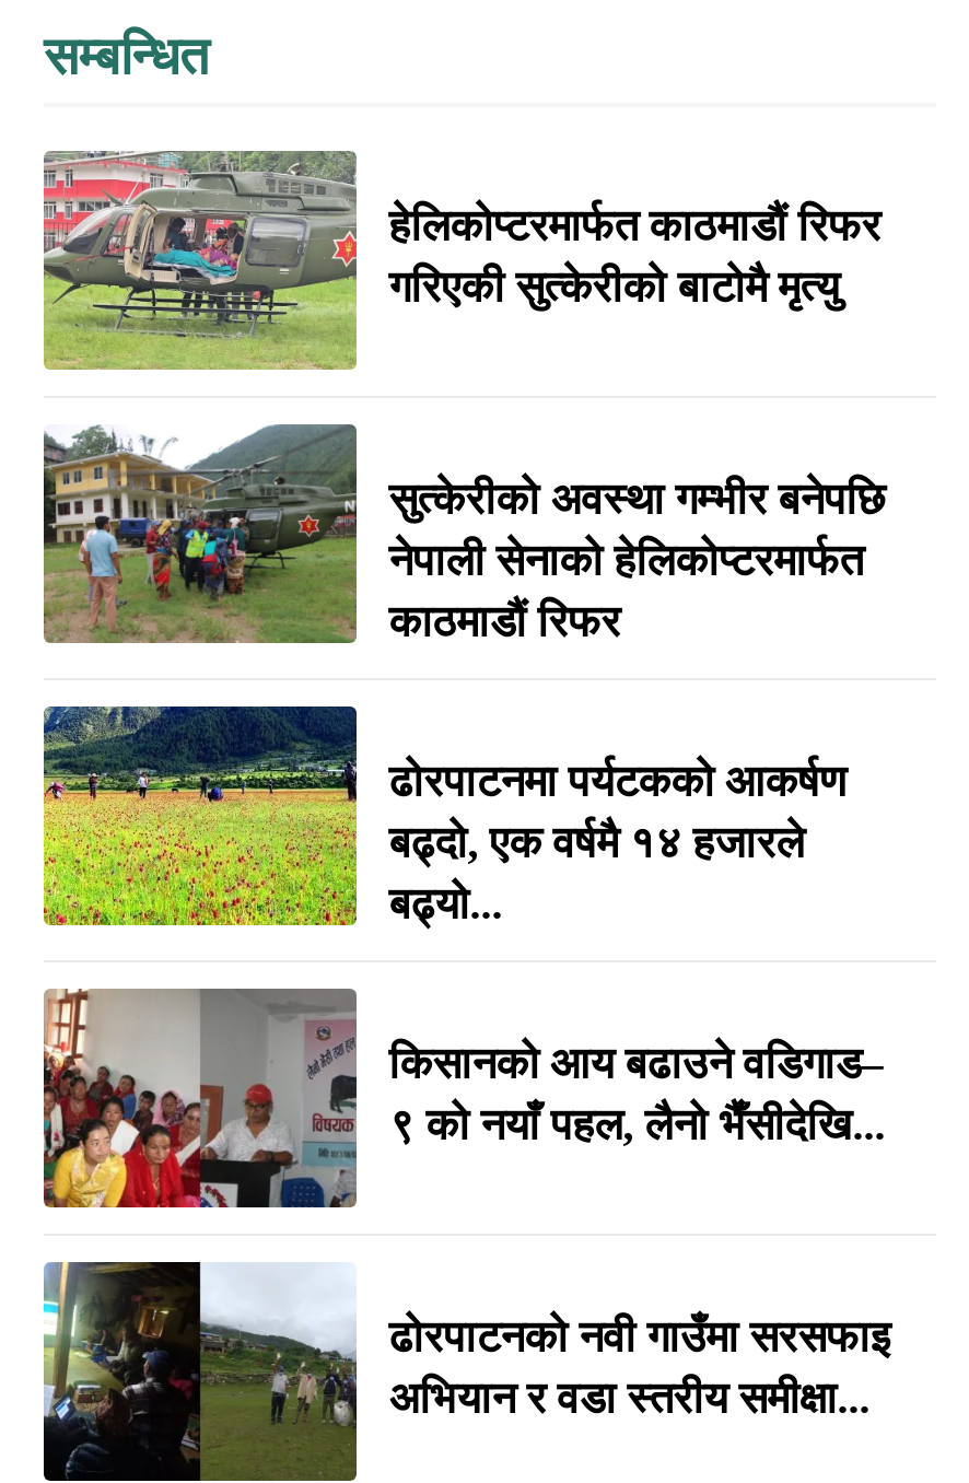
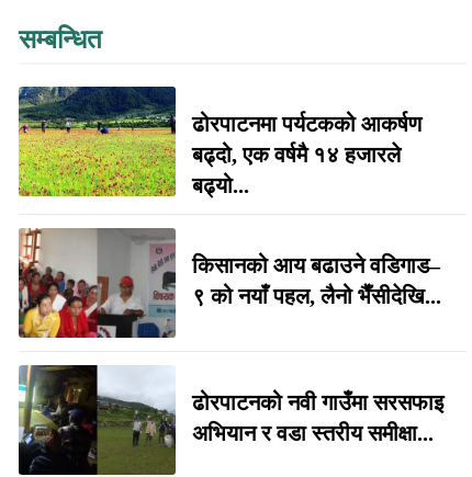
[42,149,881,370] [image] | हेलिकोप्टरमार्फत काठमाडौं रिफर | गरिएकी सुत्केरीको बाटोमै मृत्यु -> none
[42,422,885,646] [image] | सुत्केरीको अवस्था गम्भीर बनेपछि | नेपाली सेनाको हेलिकोप्टरमार्फत | काठमाडौं रिफर -> none

